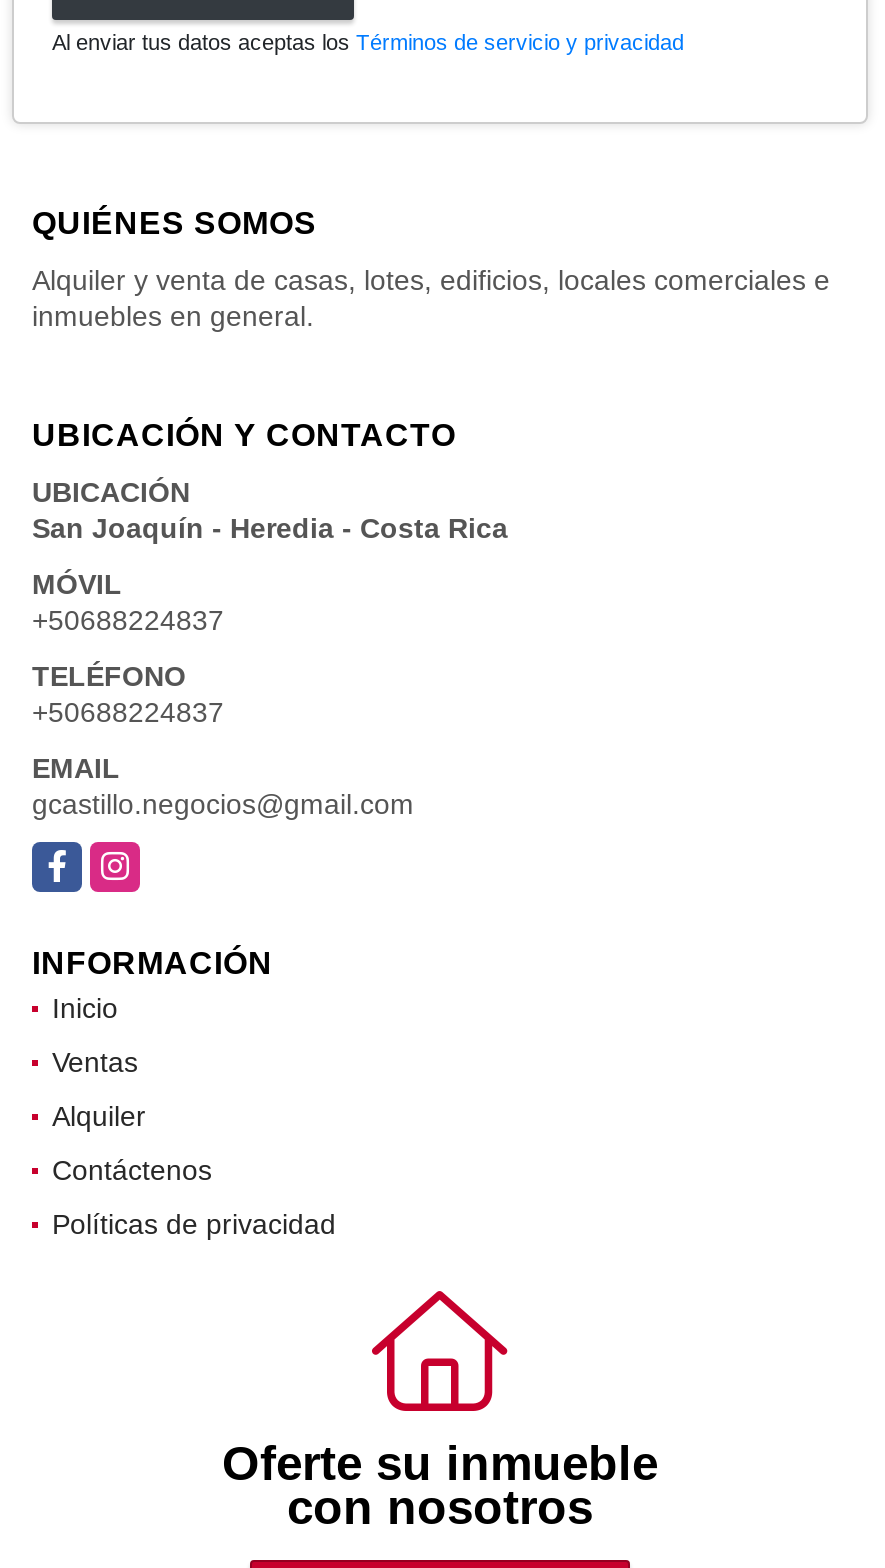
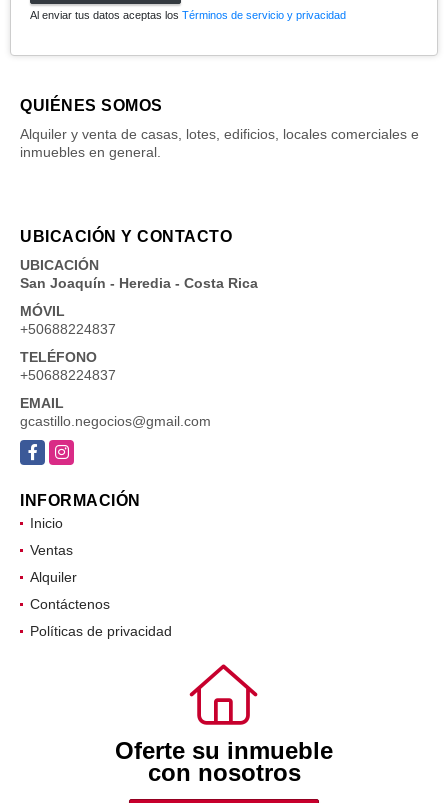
[386,1346,470,1412] [image] -> [197,691,247,725] [image]

